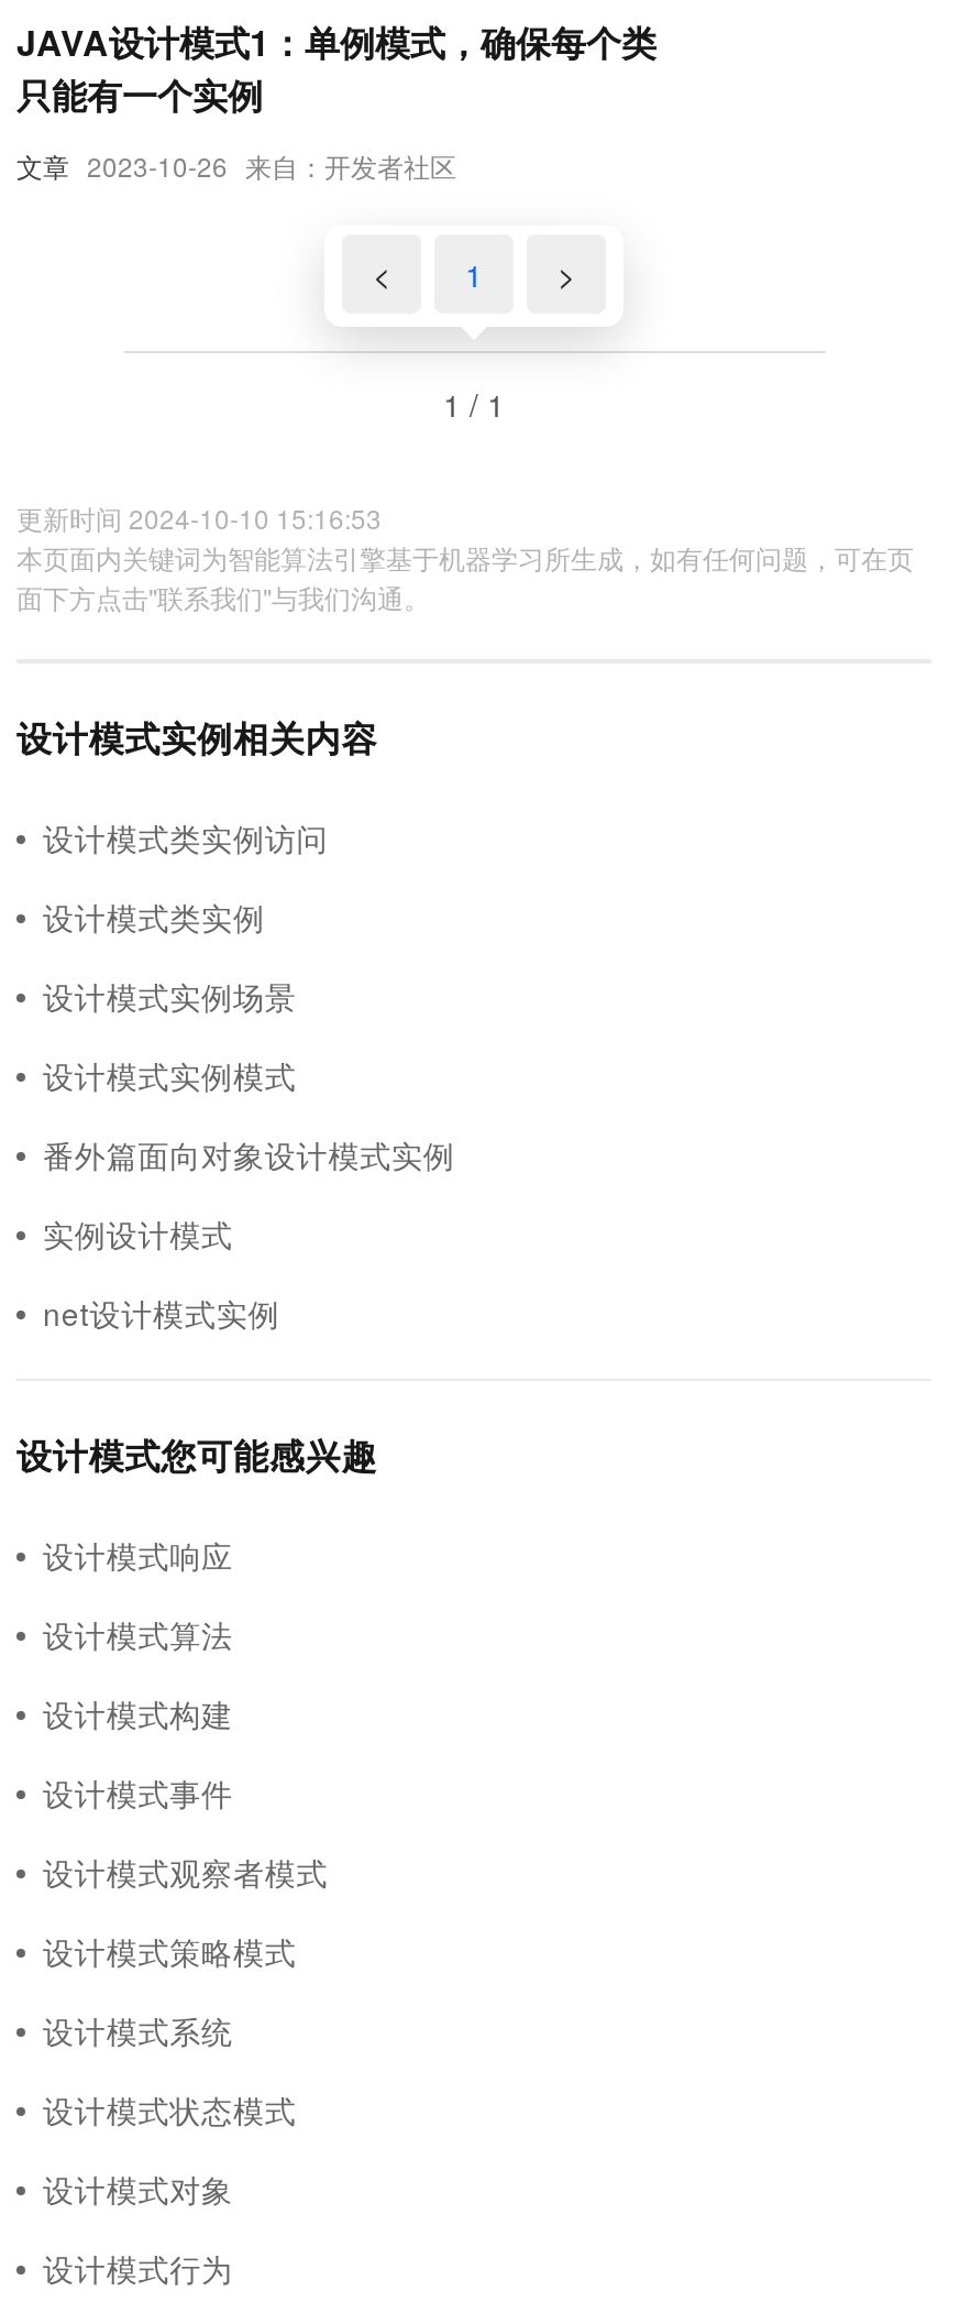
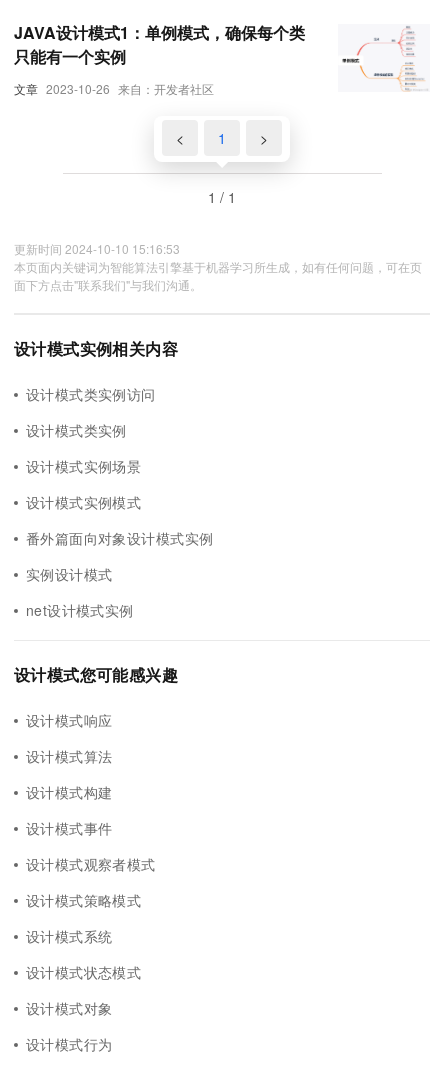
none -> [341,25,428,92] [image]

